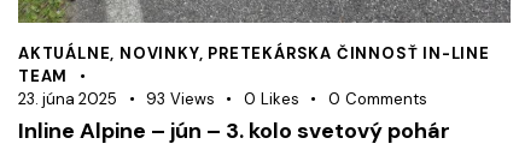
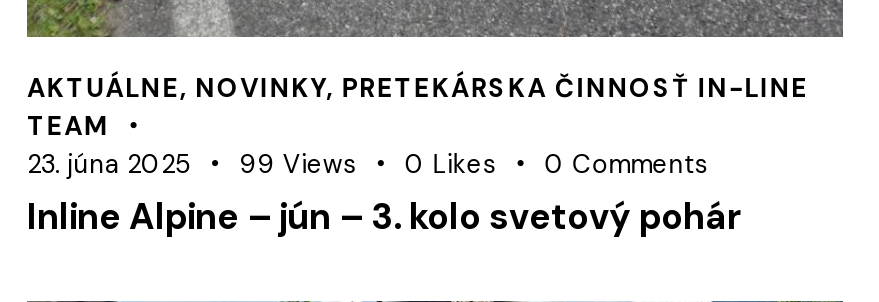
[146,89,215,109] 93 Views -> [239,148,357,182] 99 Views

